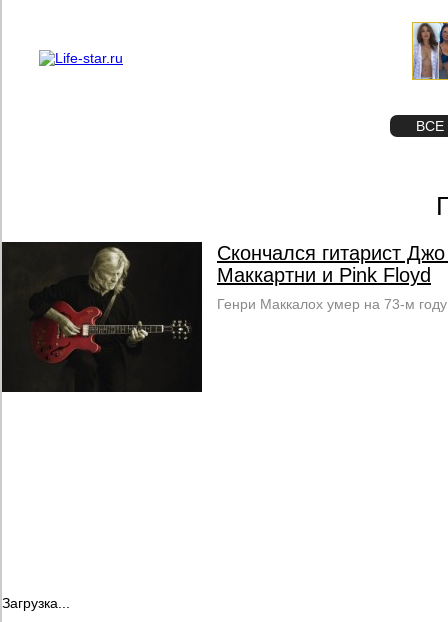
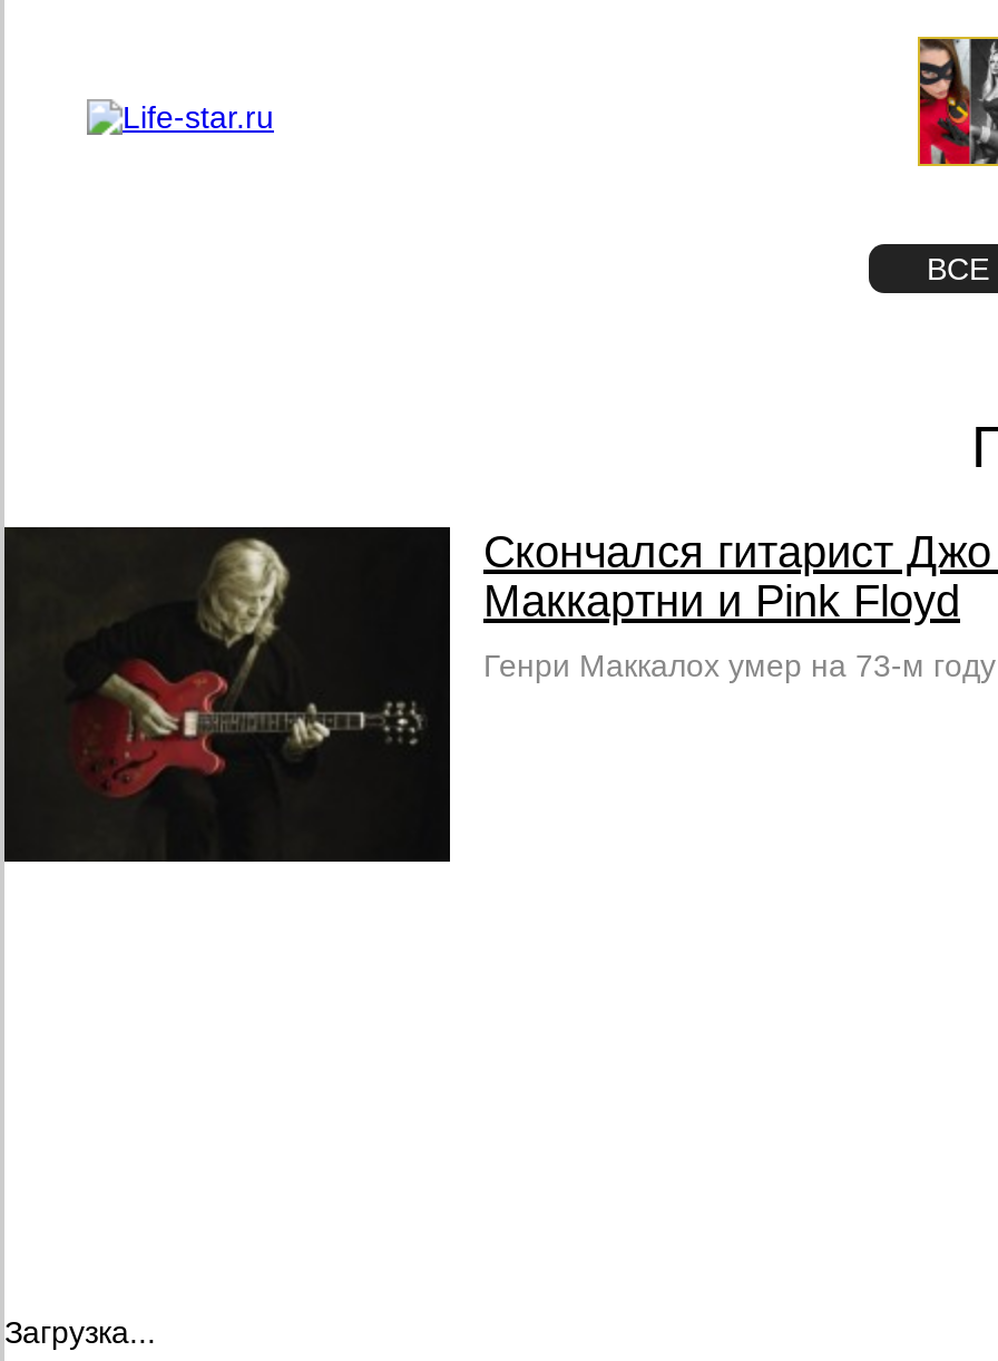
[412,22,445,80] [image] -> [918,37,991,166] [image]

